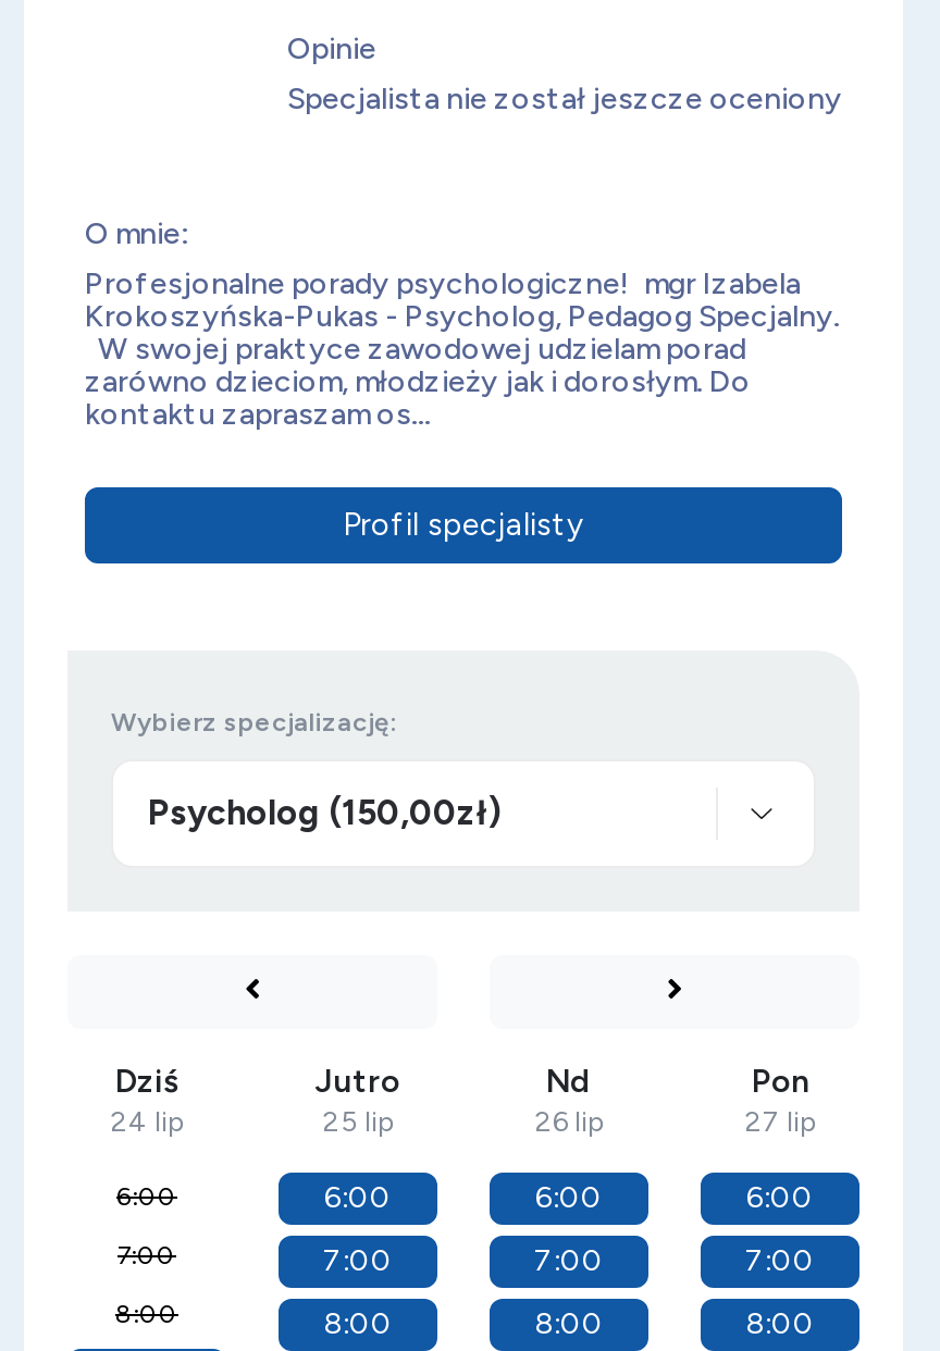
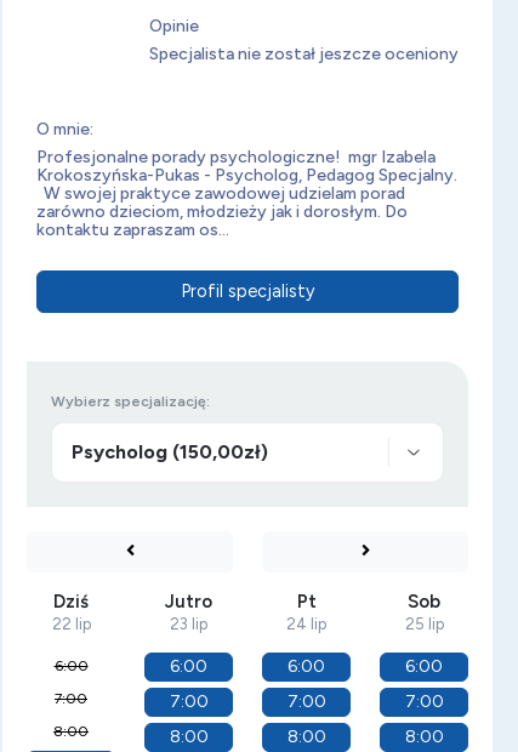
[535,1061,603,1137] Nd | 26 lip -> [286,590,326,633] Pt | 24 lip
[745,1061,815,1137] Pon | 27 lip -> [405,590,443,633] Sob | 25 lip
[111,1105,183,1137] 24 lip -> [52,615,90,633] 22 lip
[323,1105,393,1137] 25 lip -> [170,615,207,633] 23 lip

